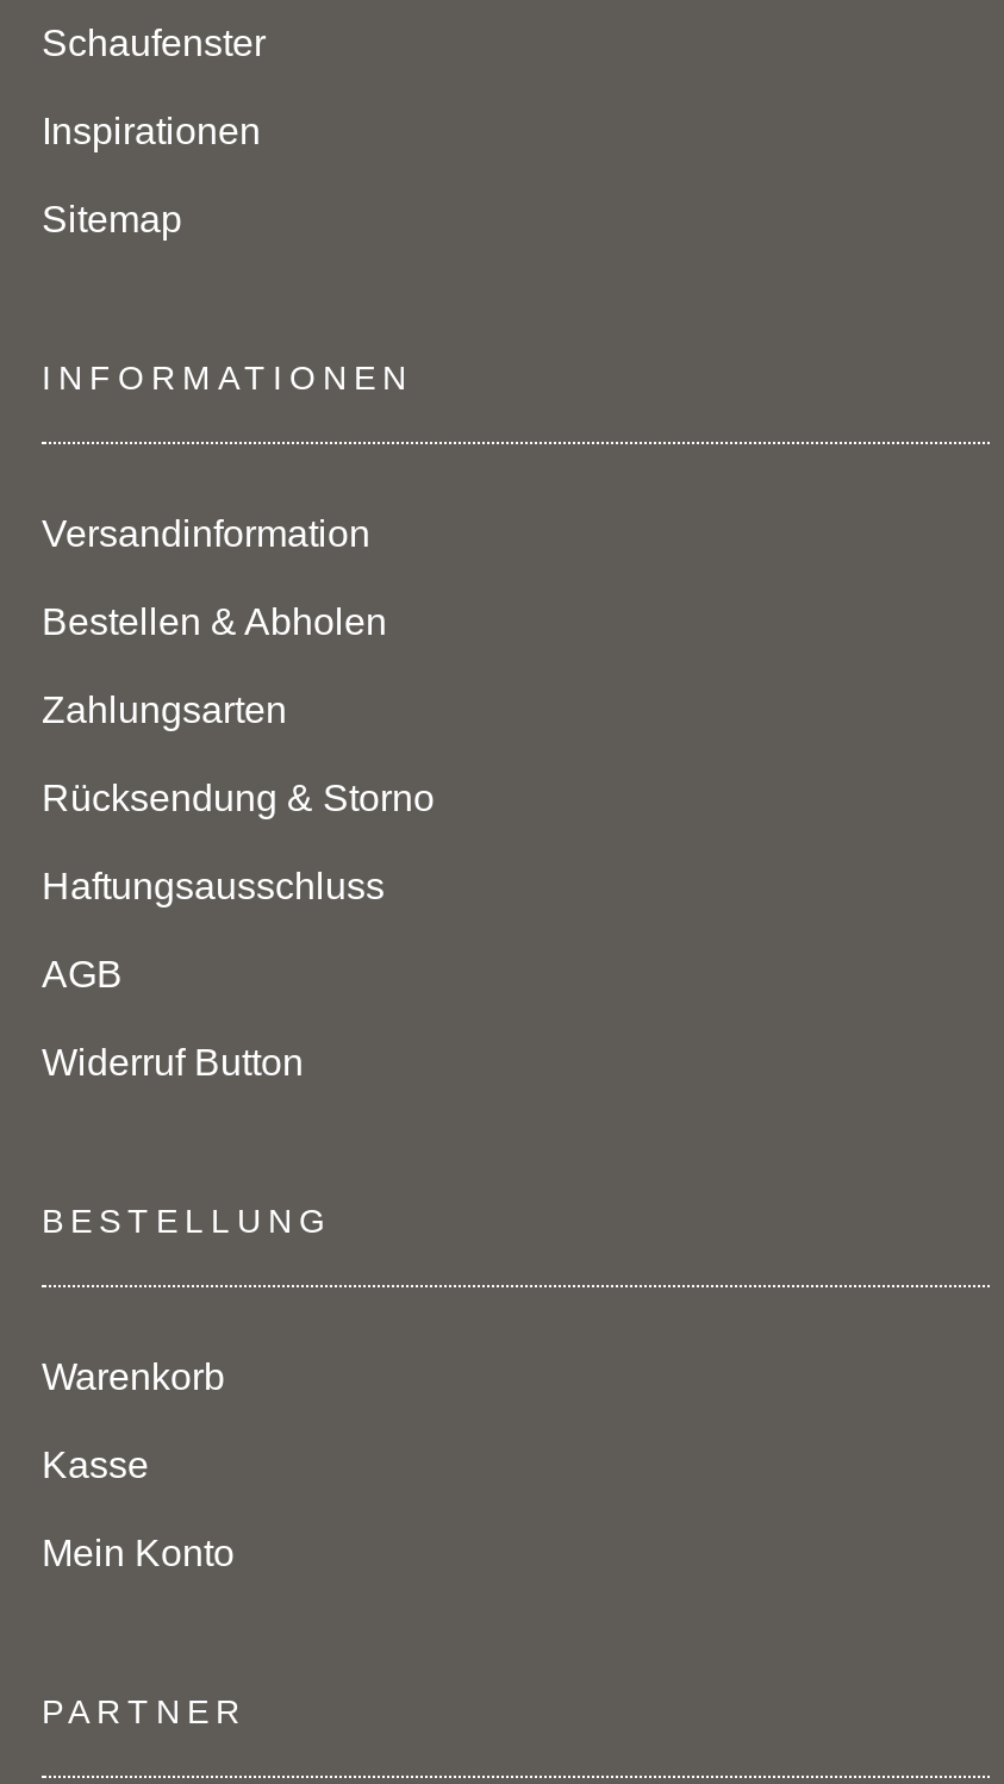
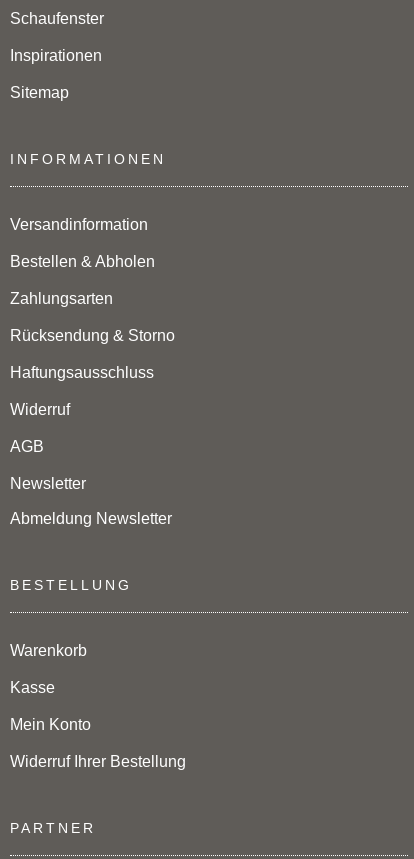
none -> [10,400,70,417] Widerruf
[42,1041,304,1081] Widerruf Button -> [10,474,172,526] Newsletter | Abmeldung Newsletter
none -> [10,752,186,769] Widerruf Ihrer Bestellung

